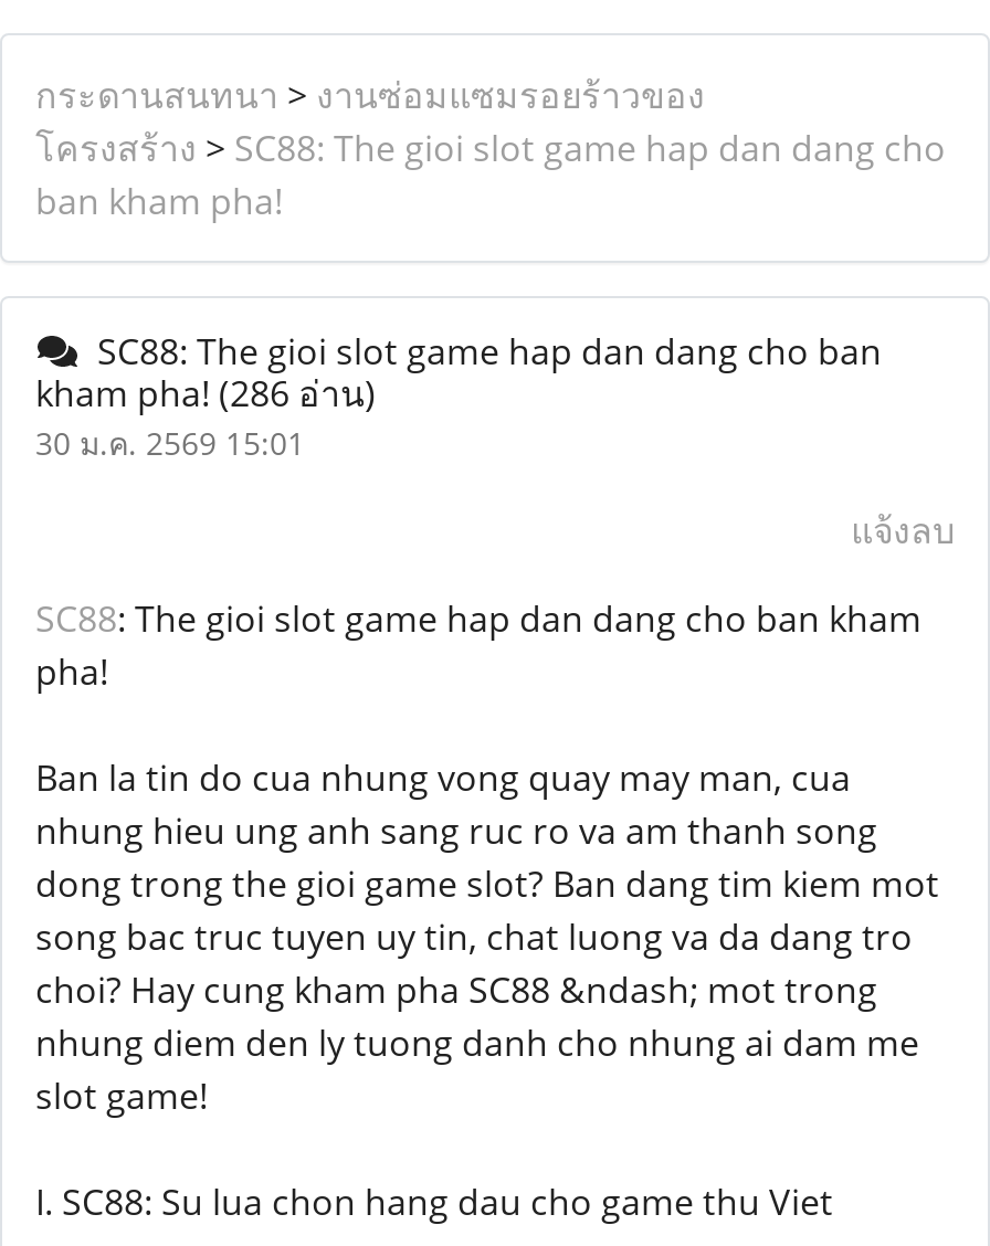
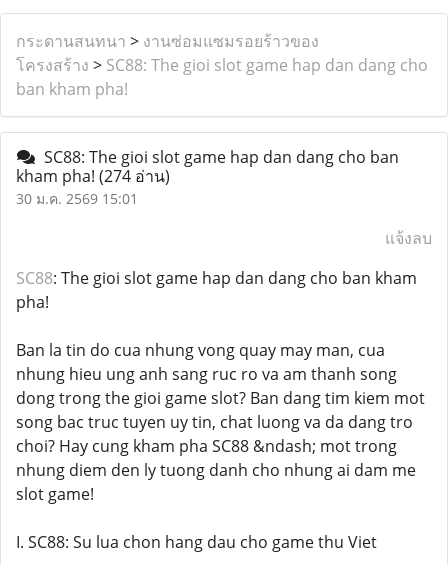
[35,369,376,418] kham pha! (286 อ่าน) -> [16,165,170,187] kham pha! (274 อ่าน)

